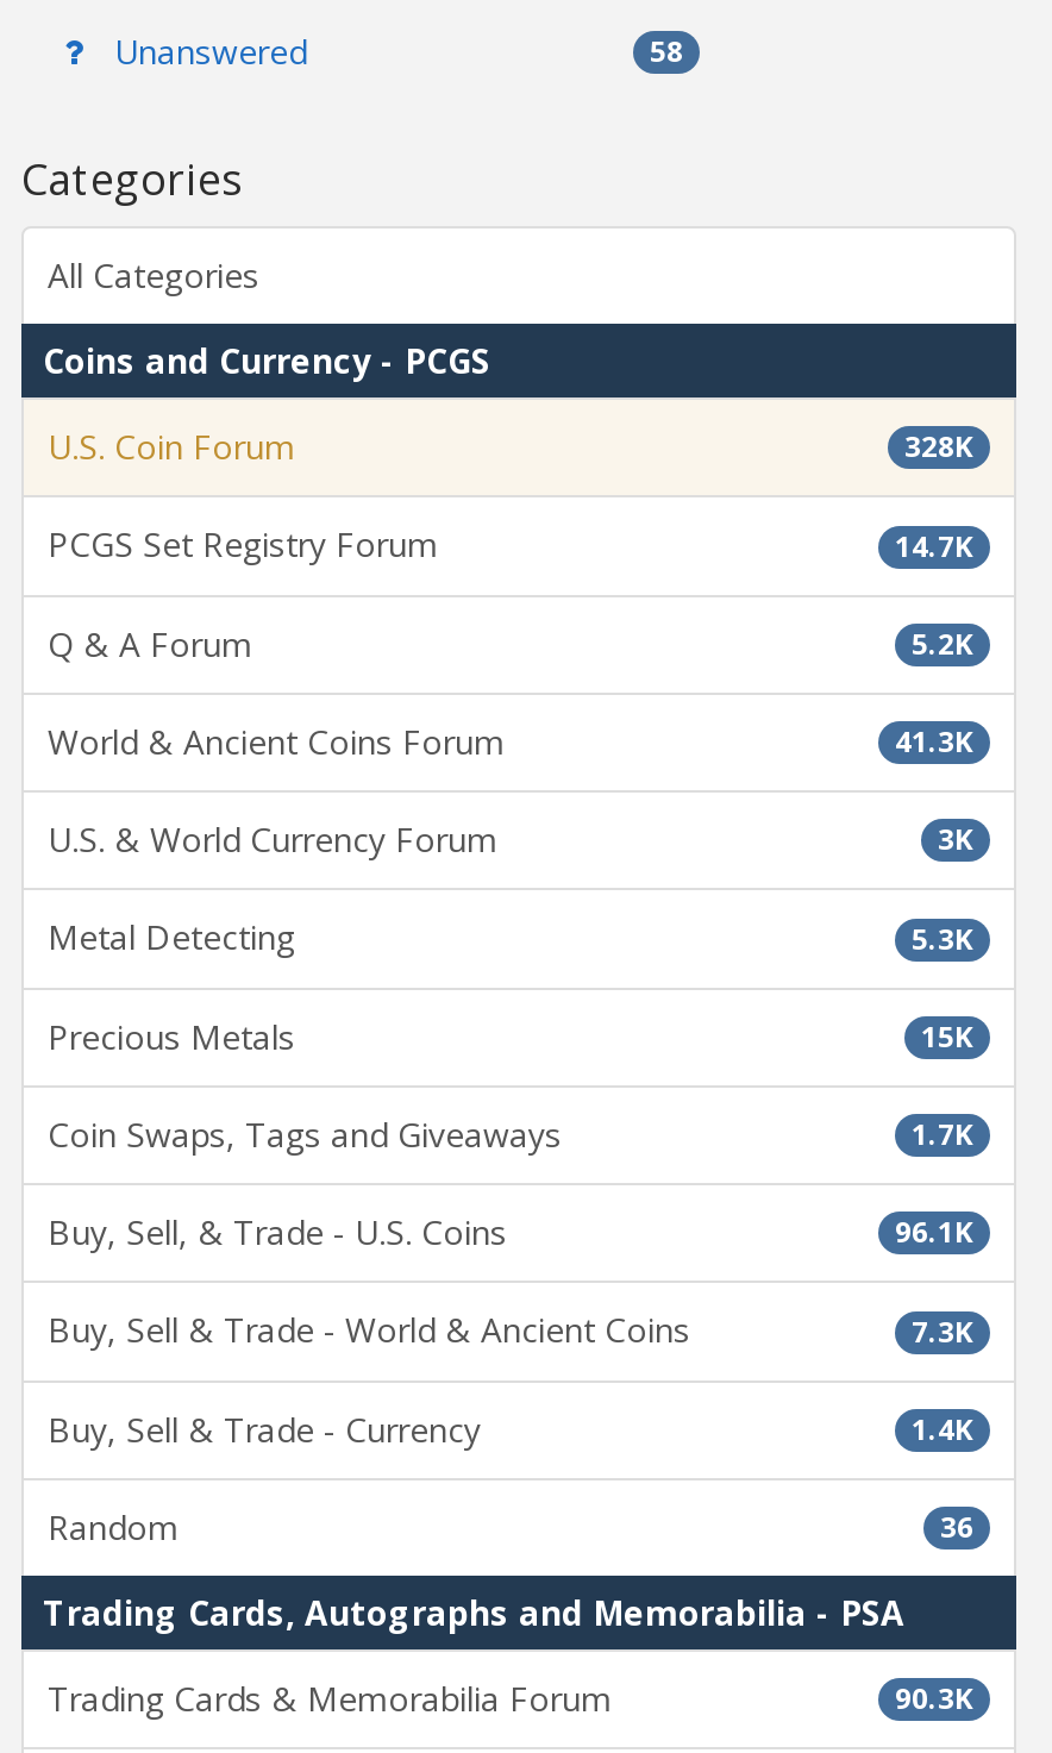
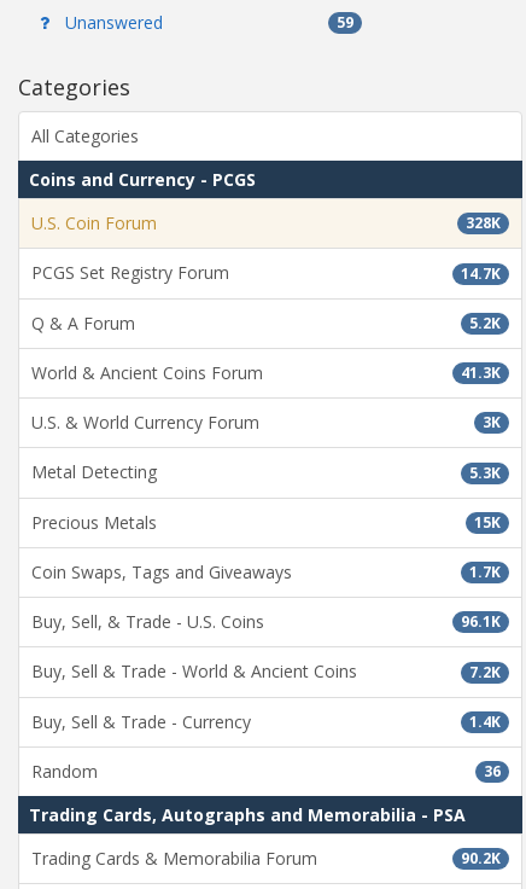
[650,31,683,71] 58 -> [337,12,353,33] 59
[912,1310,973,1351] 7.3K -> [469,661,501,682] 7.2K
[895,1679,973,1719] 90.3K -> [461,848,501,869] 90.2K

